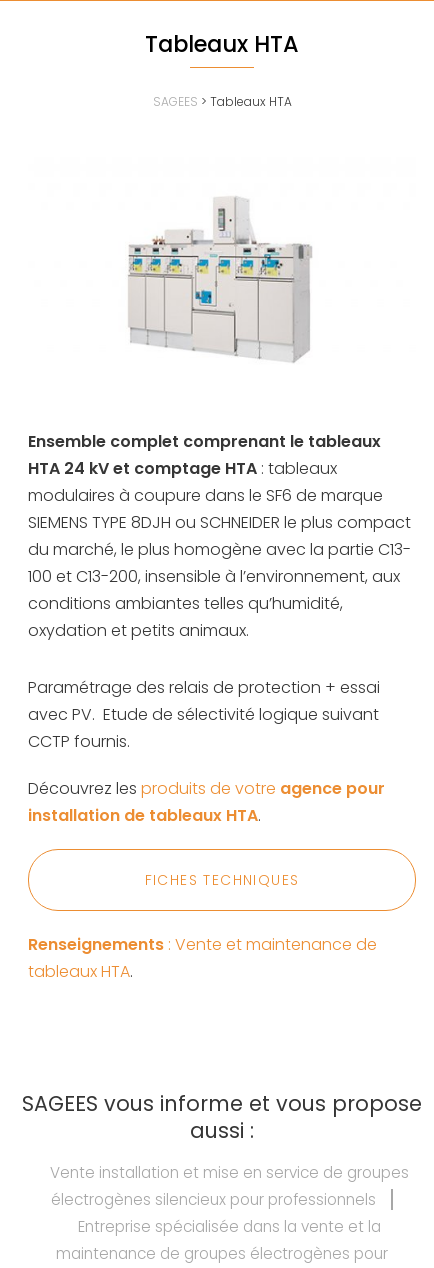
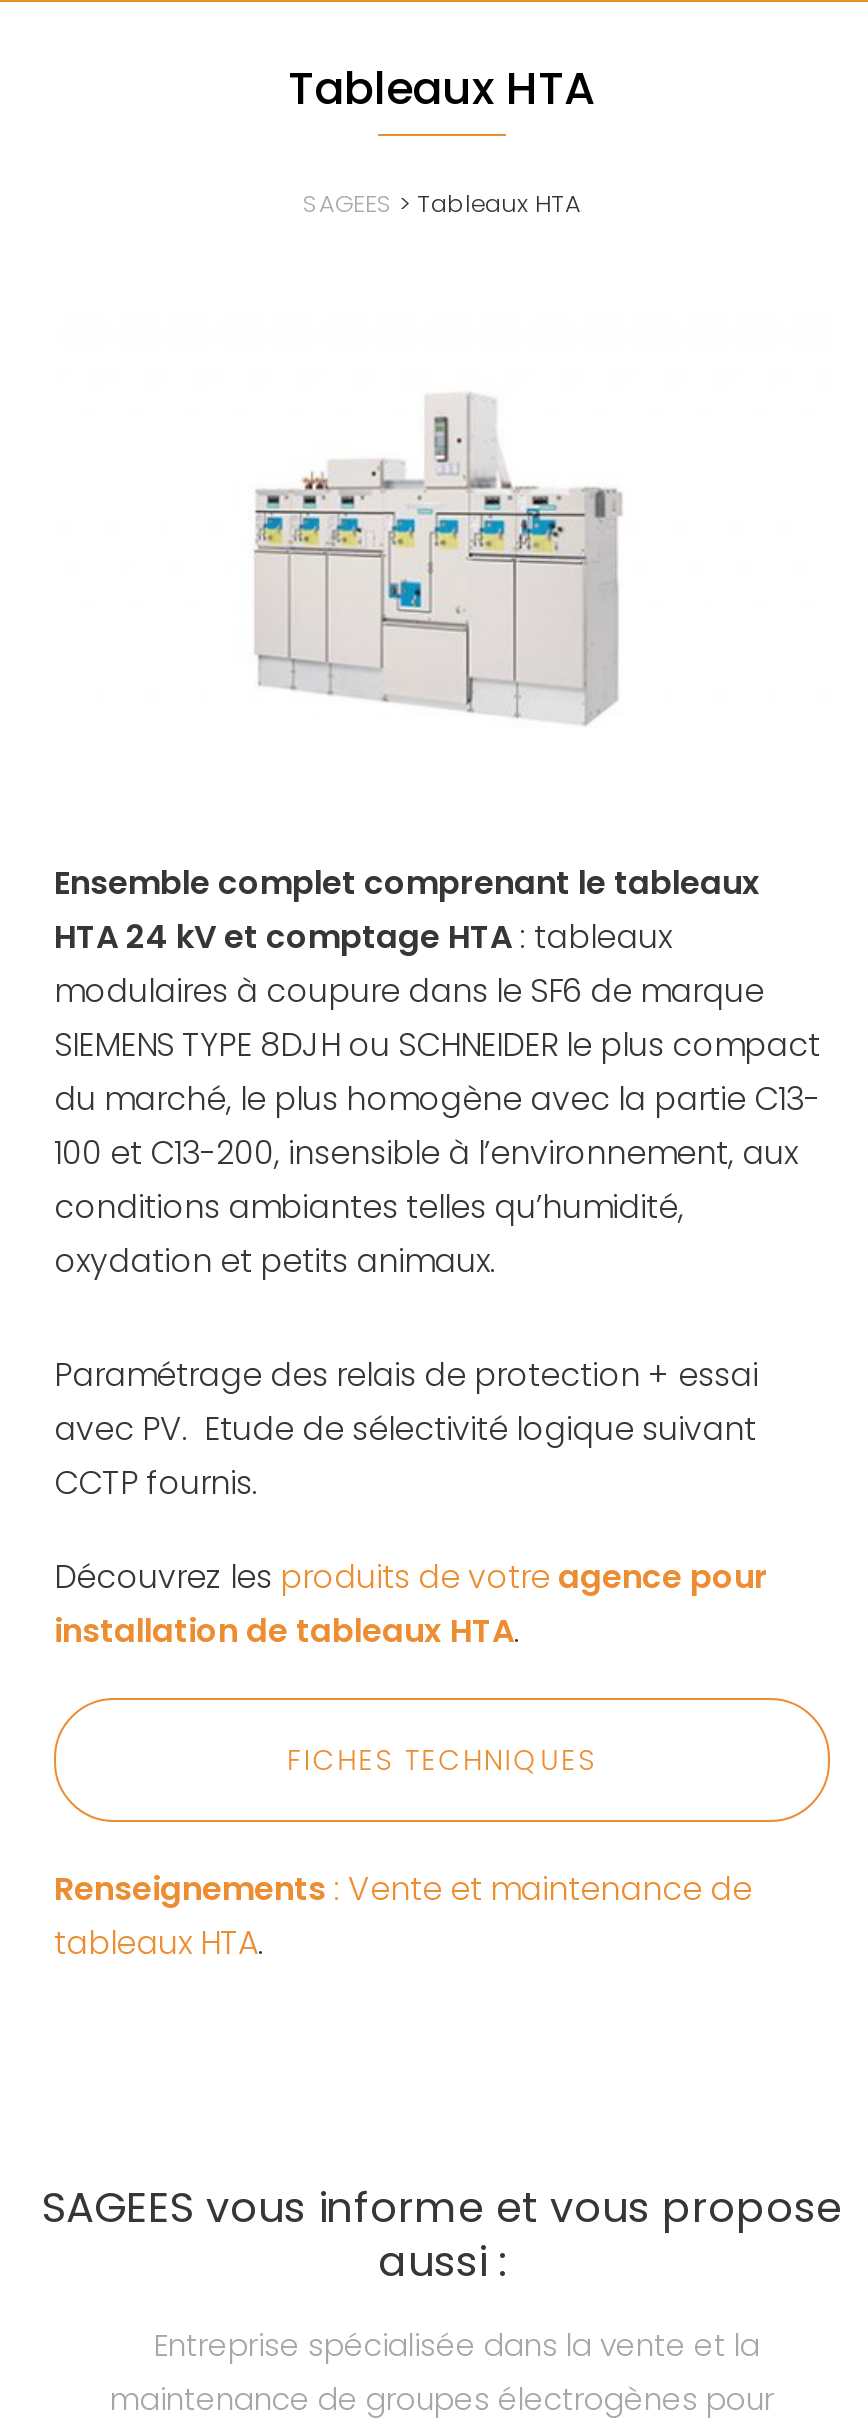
[50,1162,409,1210] Vente installation et mise en service de groupes | électrogènes silencieux pour professionnels -> none

